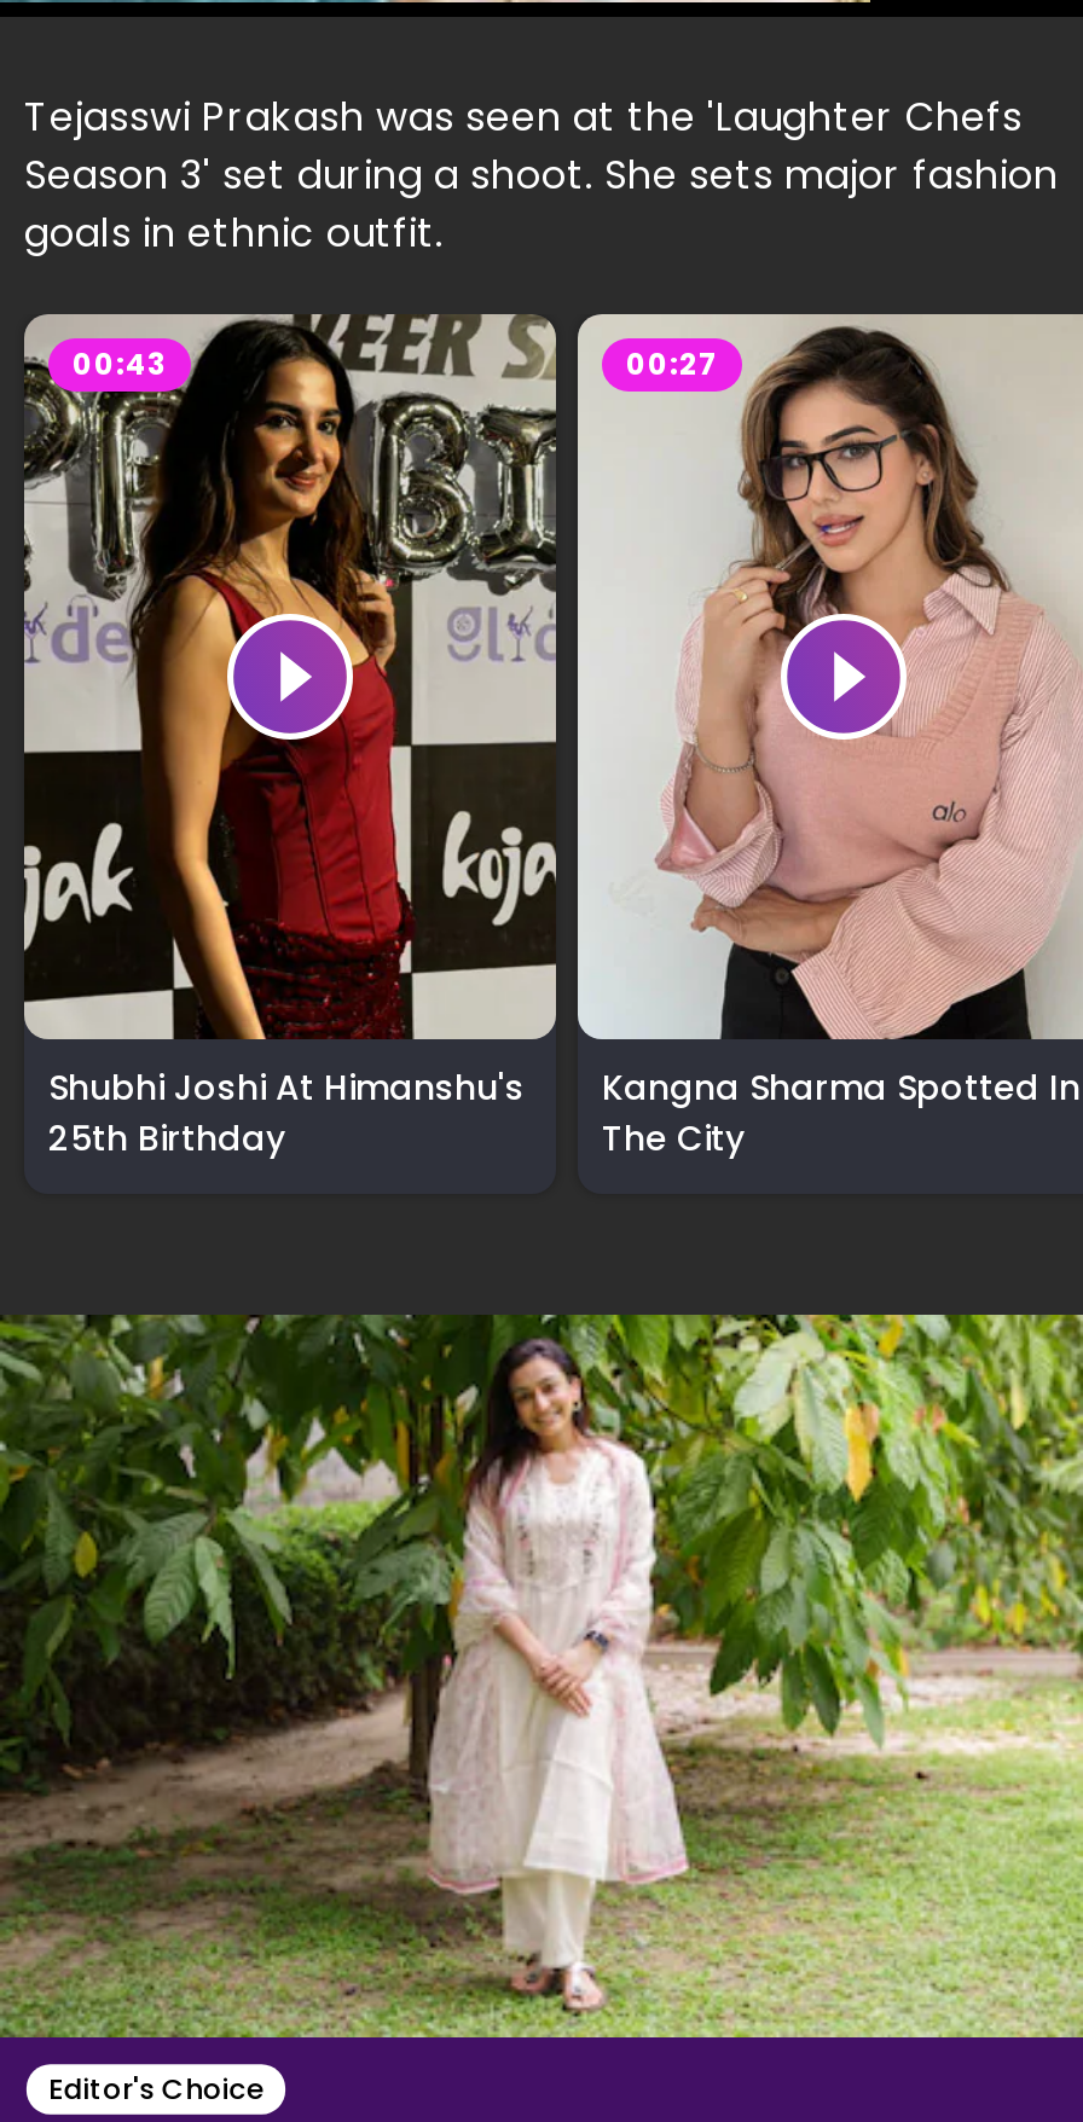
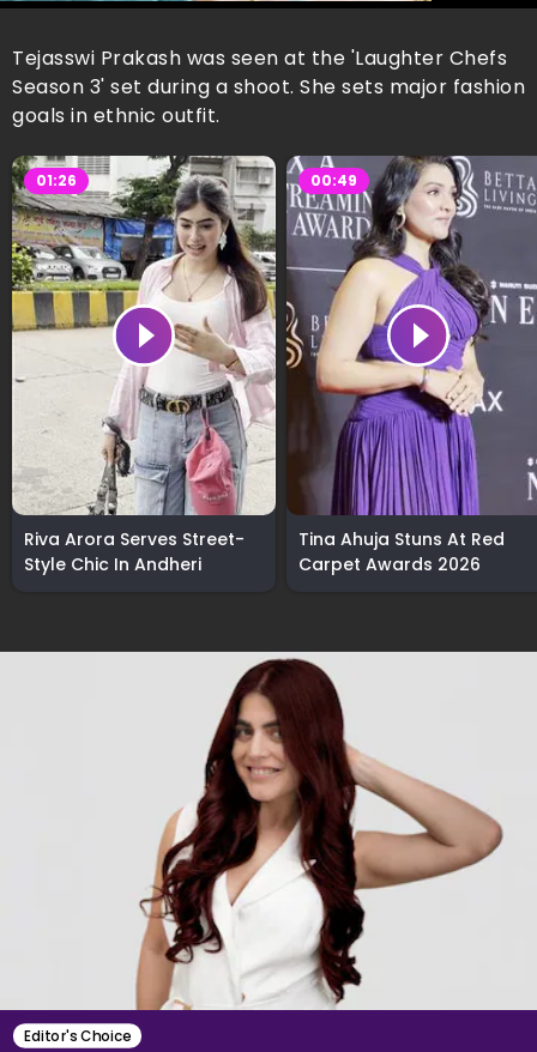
[22,312,556,1042] [image] | 00:43 -> [11,155,277,516] [image] | 01:26
[575,312,1076,1042] [image] | 00:27 -> [286,156,533,516] [image] | 00:49
[48,1063,525,1163] Shubhi Joshi At Himanshu's | 25th Birthday -> [24,527,245,576] Riva Arora Serves Street- | Style Chic In Andheri
[602,1063,1081,1163] Kangna Sharma Spotted In | The City -> [298,527,505,576] Tina Ahuja Stuns At Red | Carpet Awards 2026
[7,1312,1076,2040] [image] -> [4,651,533,1011] [image]

